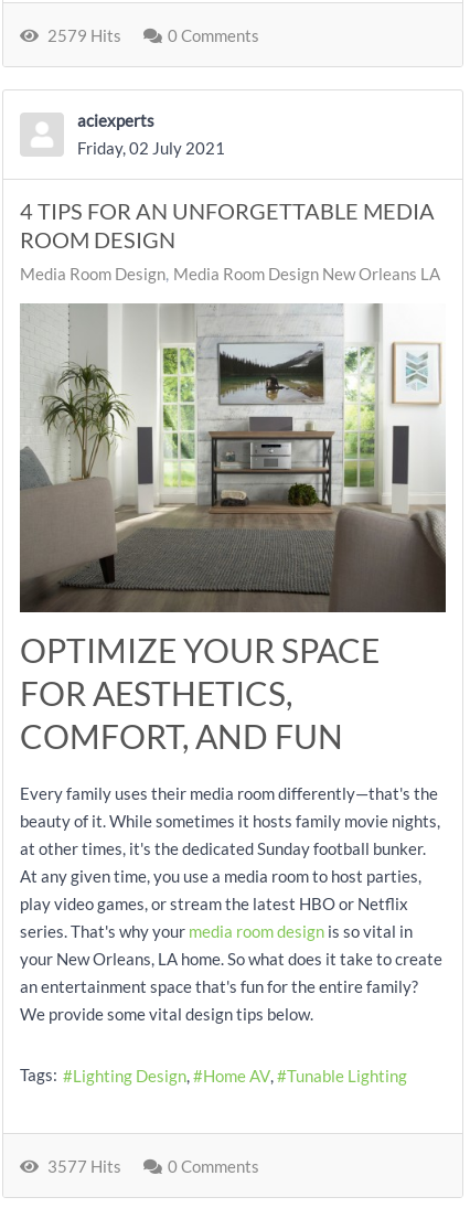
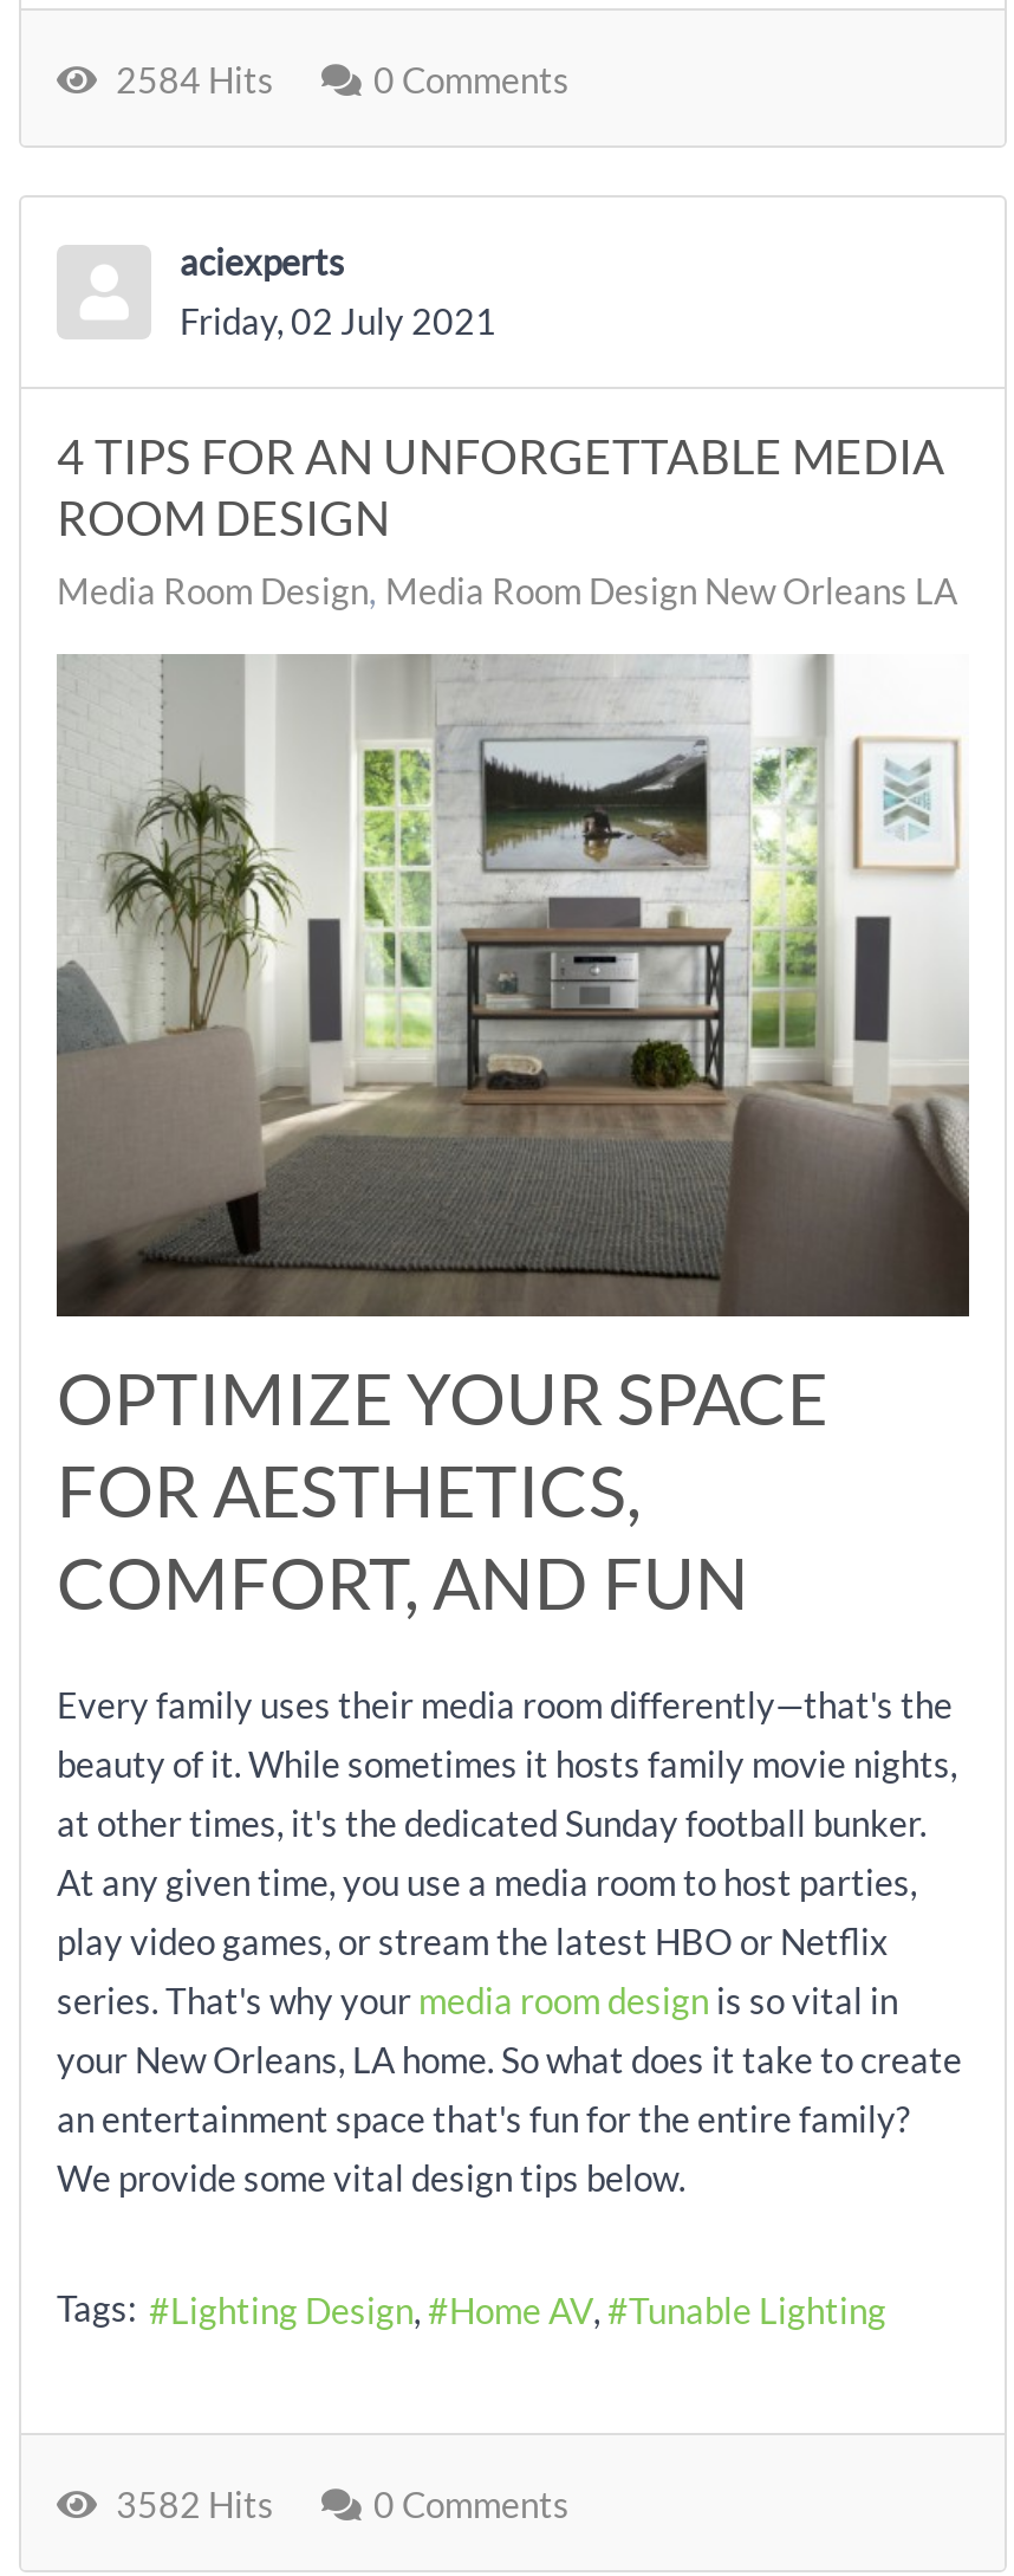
[41,25,121,45] 2579 Hits -> [102,57,274,100] 2584 Hits
[41,1156,121,1176] 3577 Hits -> [102,2483,274,2525] 3582 Hits

